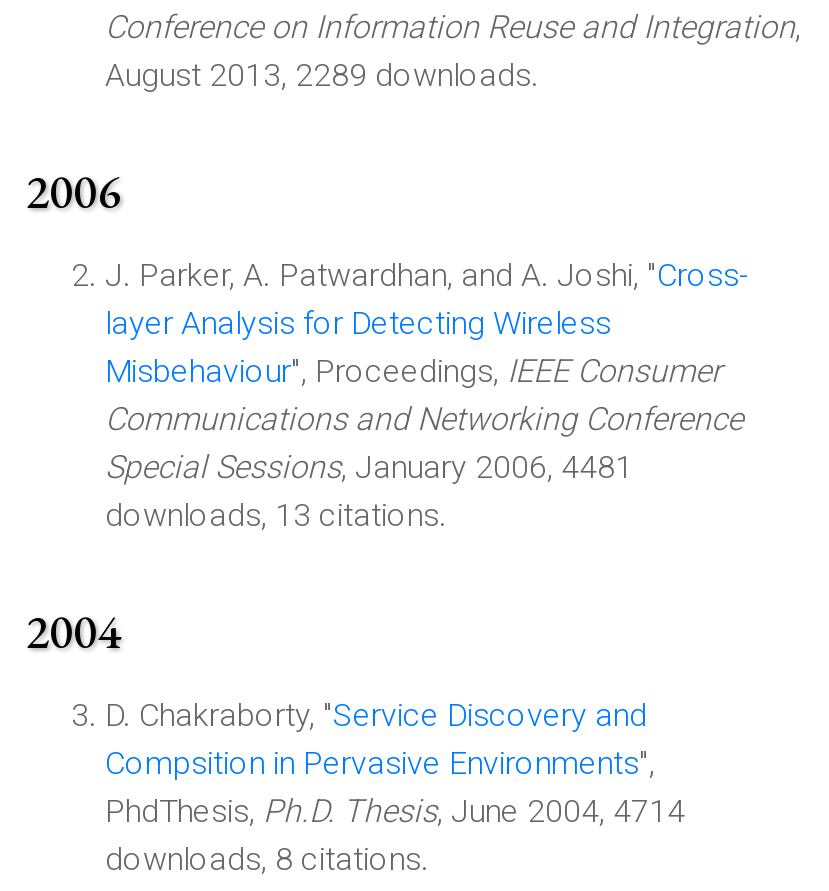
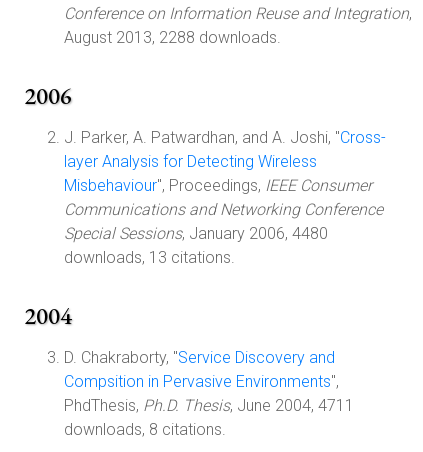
[105,56,539,94] August 2013, 2289 downloads. -> [64,28,281,47] August 2013, 2288 downloads.
[105,448,633,486] Special Sessions, January 2006, 4481 -> [64,224,328,243] Special Sessions, January 2006, 4480
[105,792,685,830] PhdThesis, Ph.D. Thesis, June 2004, 4714 -> [64,396,354,415] PhdThesis, Ph.D. Thesis, June 2004, 4711

